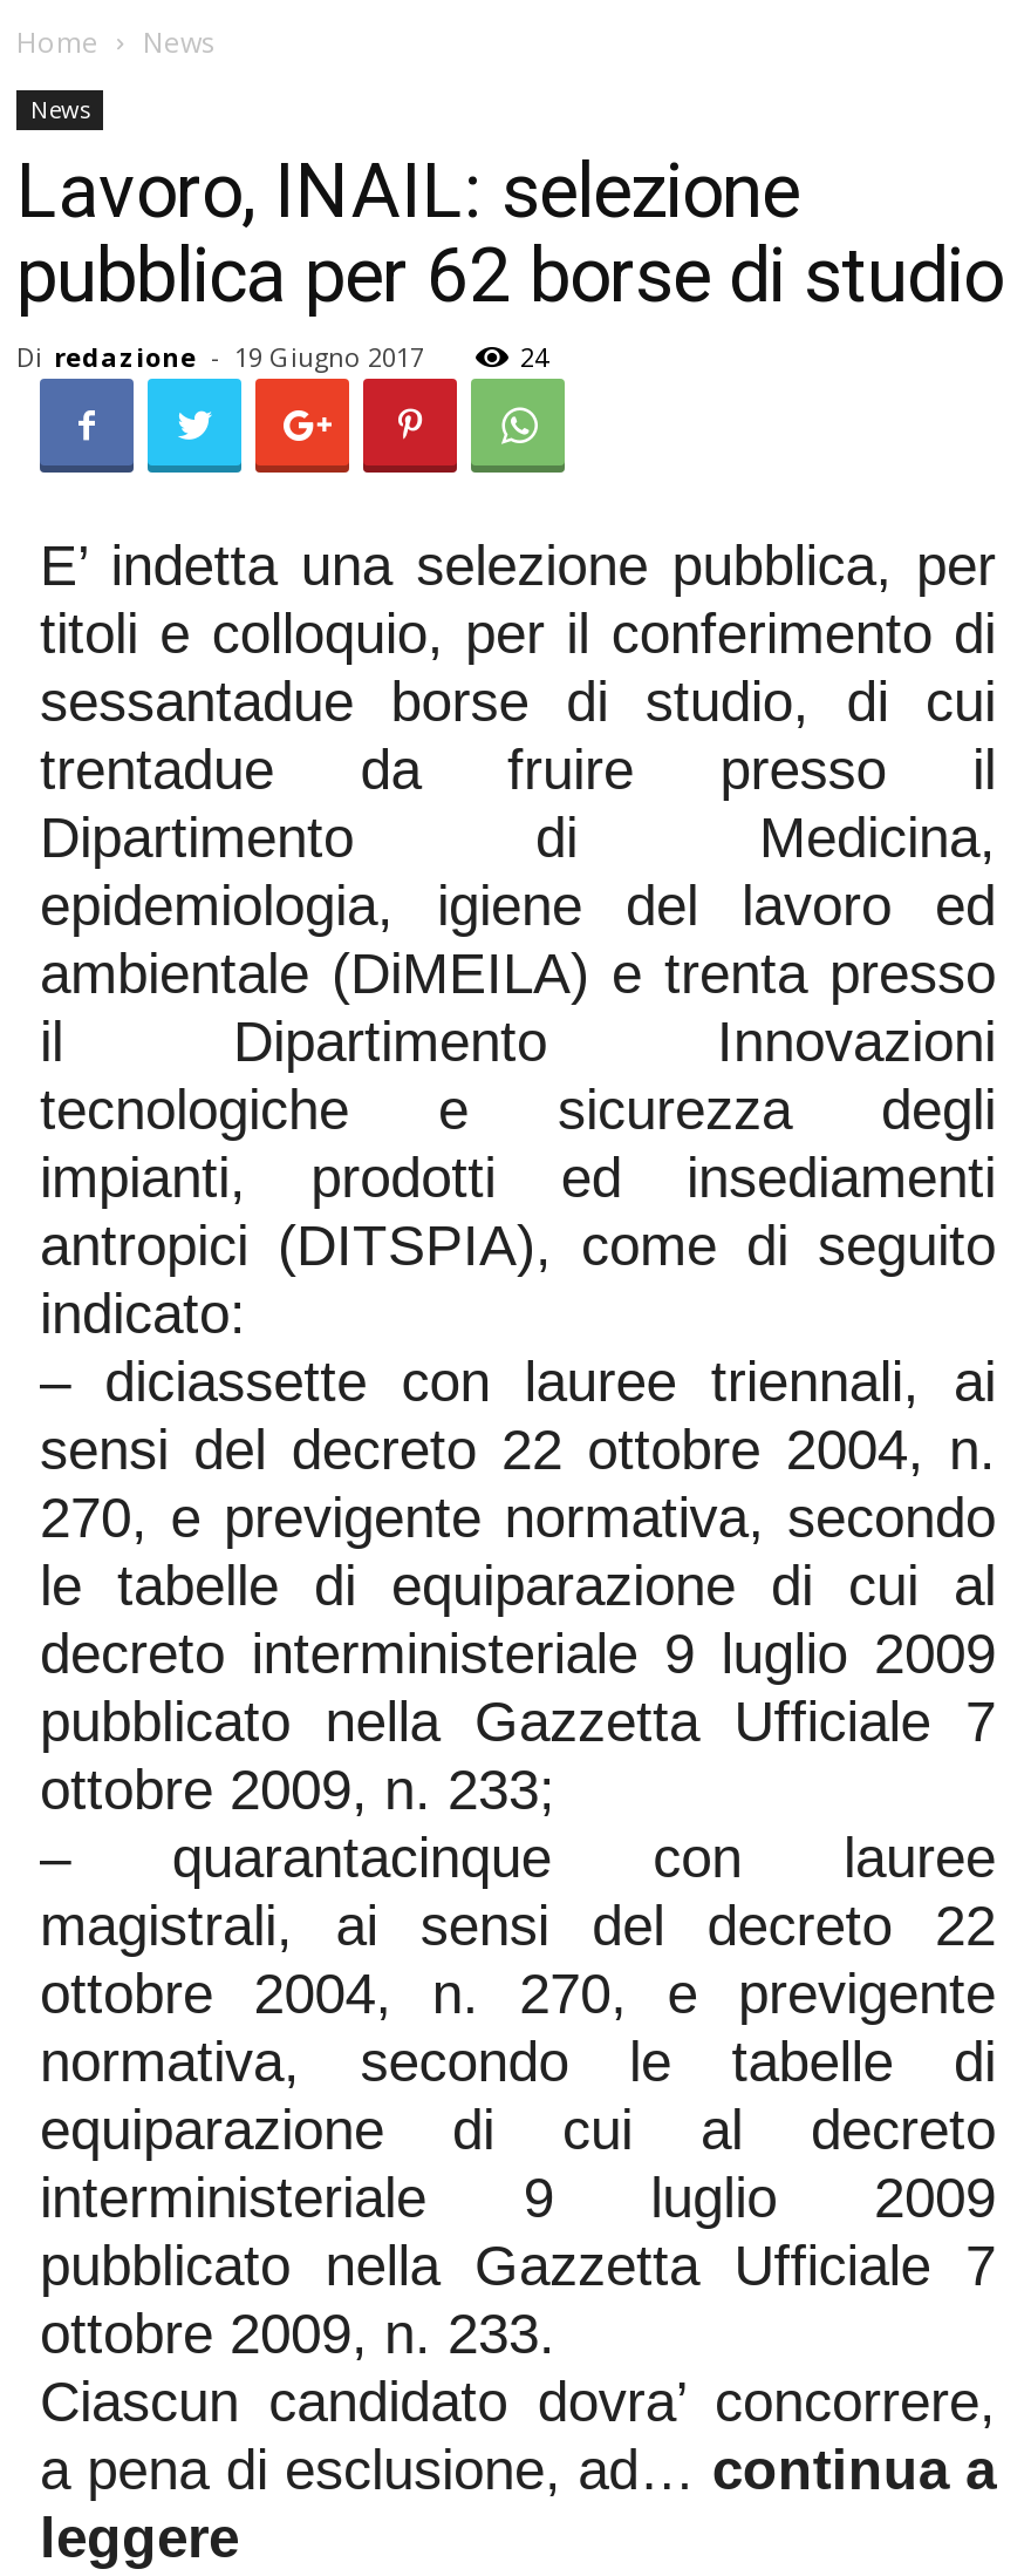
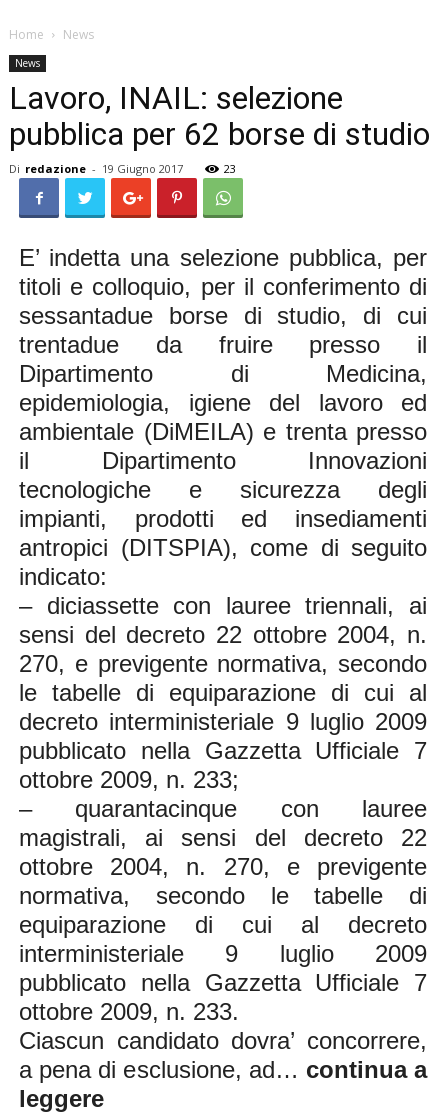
[520,339,548,374] 24 -> [224,161,236,176] 23

